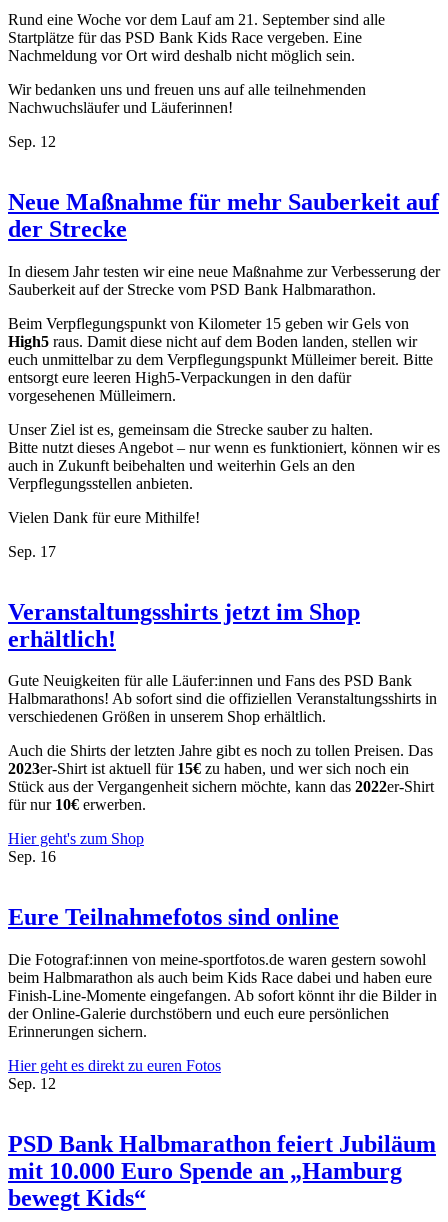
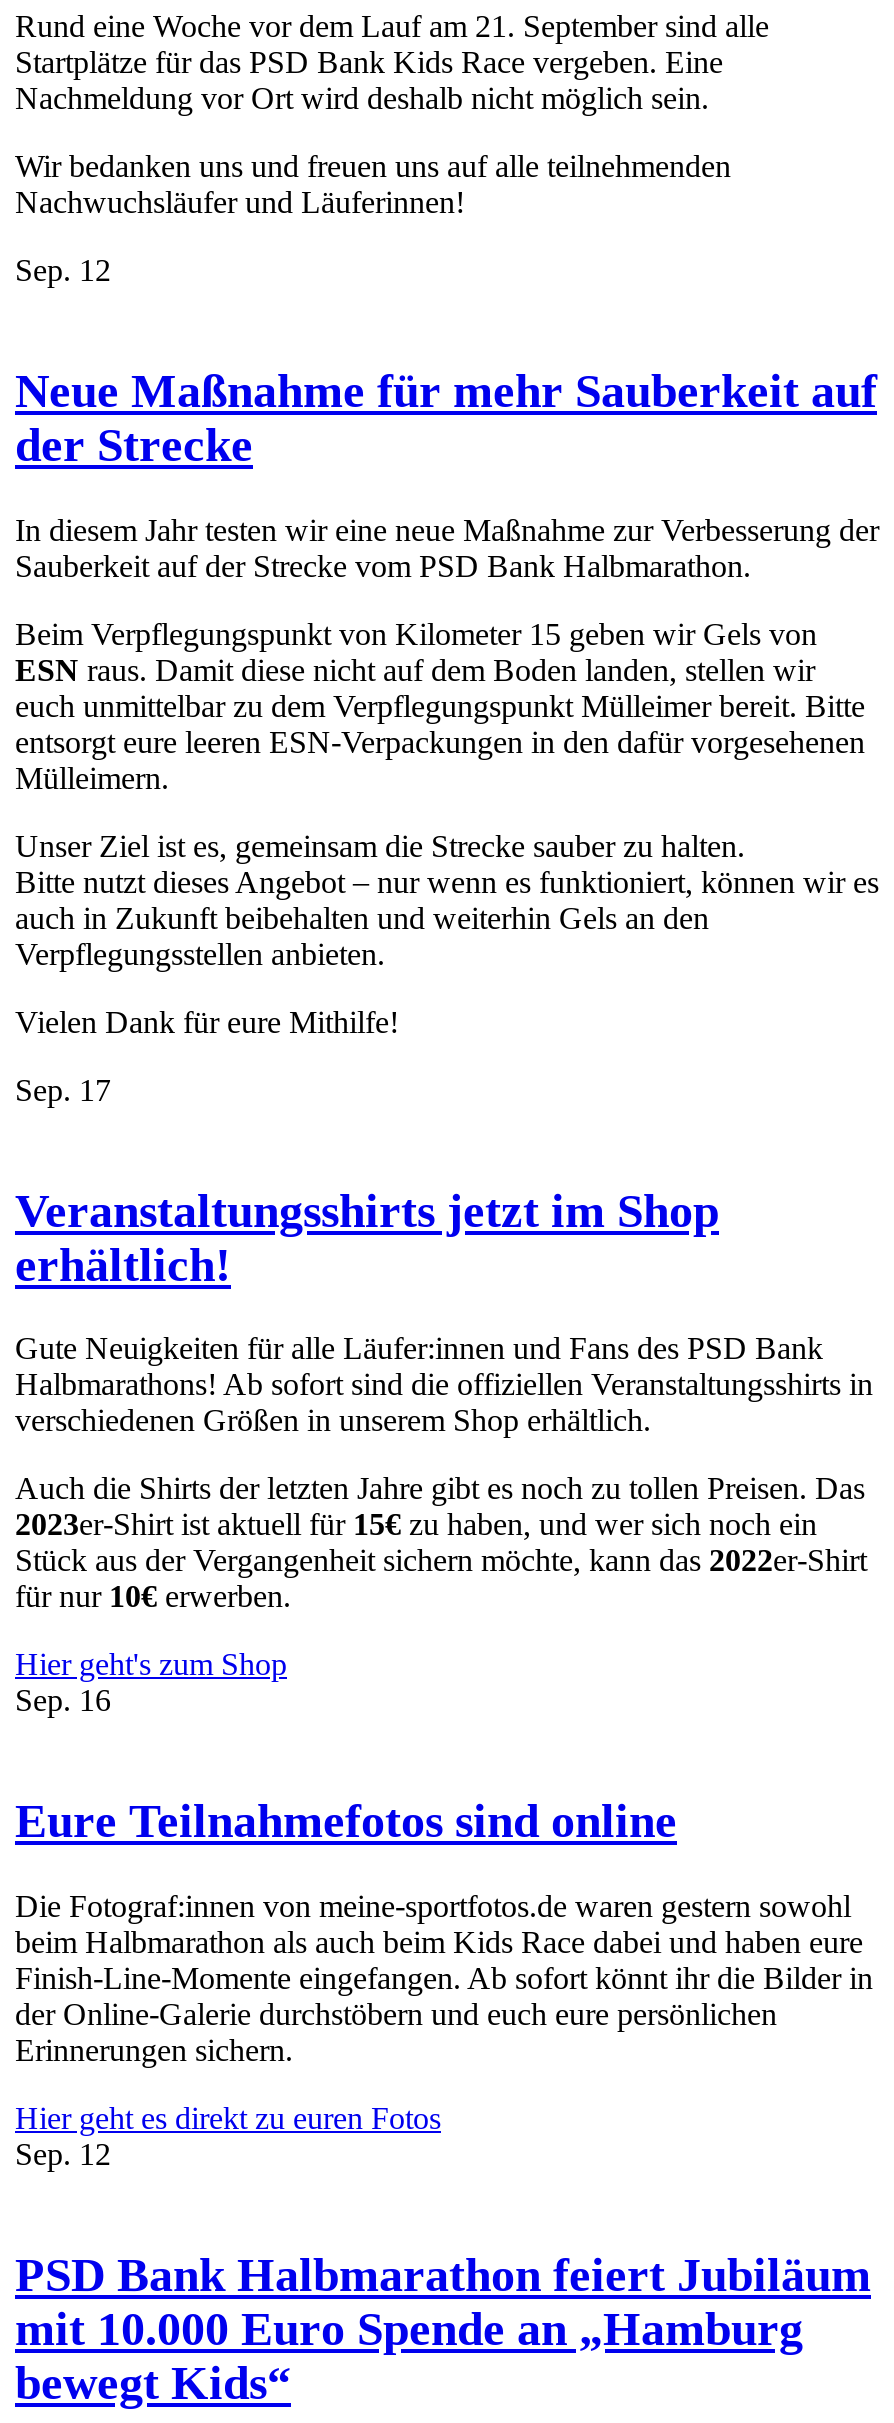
[8,333,417,350] High5 raus. Damit diese nicht auf dem Boden landen, stellen wir -> [15,652,815,686] ESN raus. Damit diese nicht auf dem Boden landen, stellen wir
[8,369,351,404] entsorgt eure leeren High5-Verpackungen in den dafür | vorgesehenen Mülleimern. -> [15,724,865,794] entsorgt eure leeren ESN-Verpackungen in den dafür vorgesehenen | Mülleimern.

